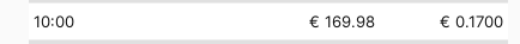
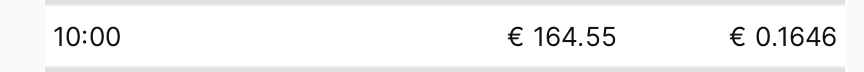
[309,12,375,31] € 169.98 -> [507,20,617,52] € 164.55
[440,12,503,31] € 0.1700 -> [729,20,837,52] € 0.1646

